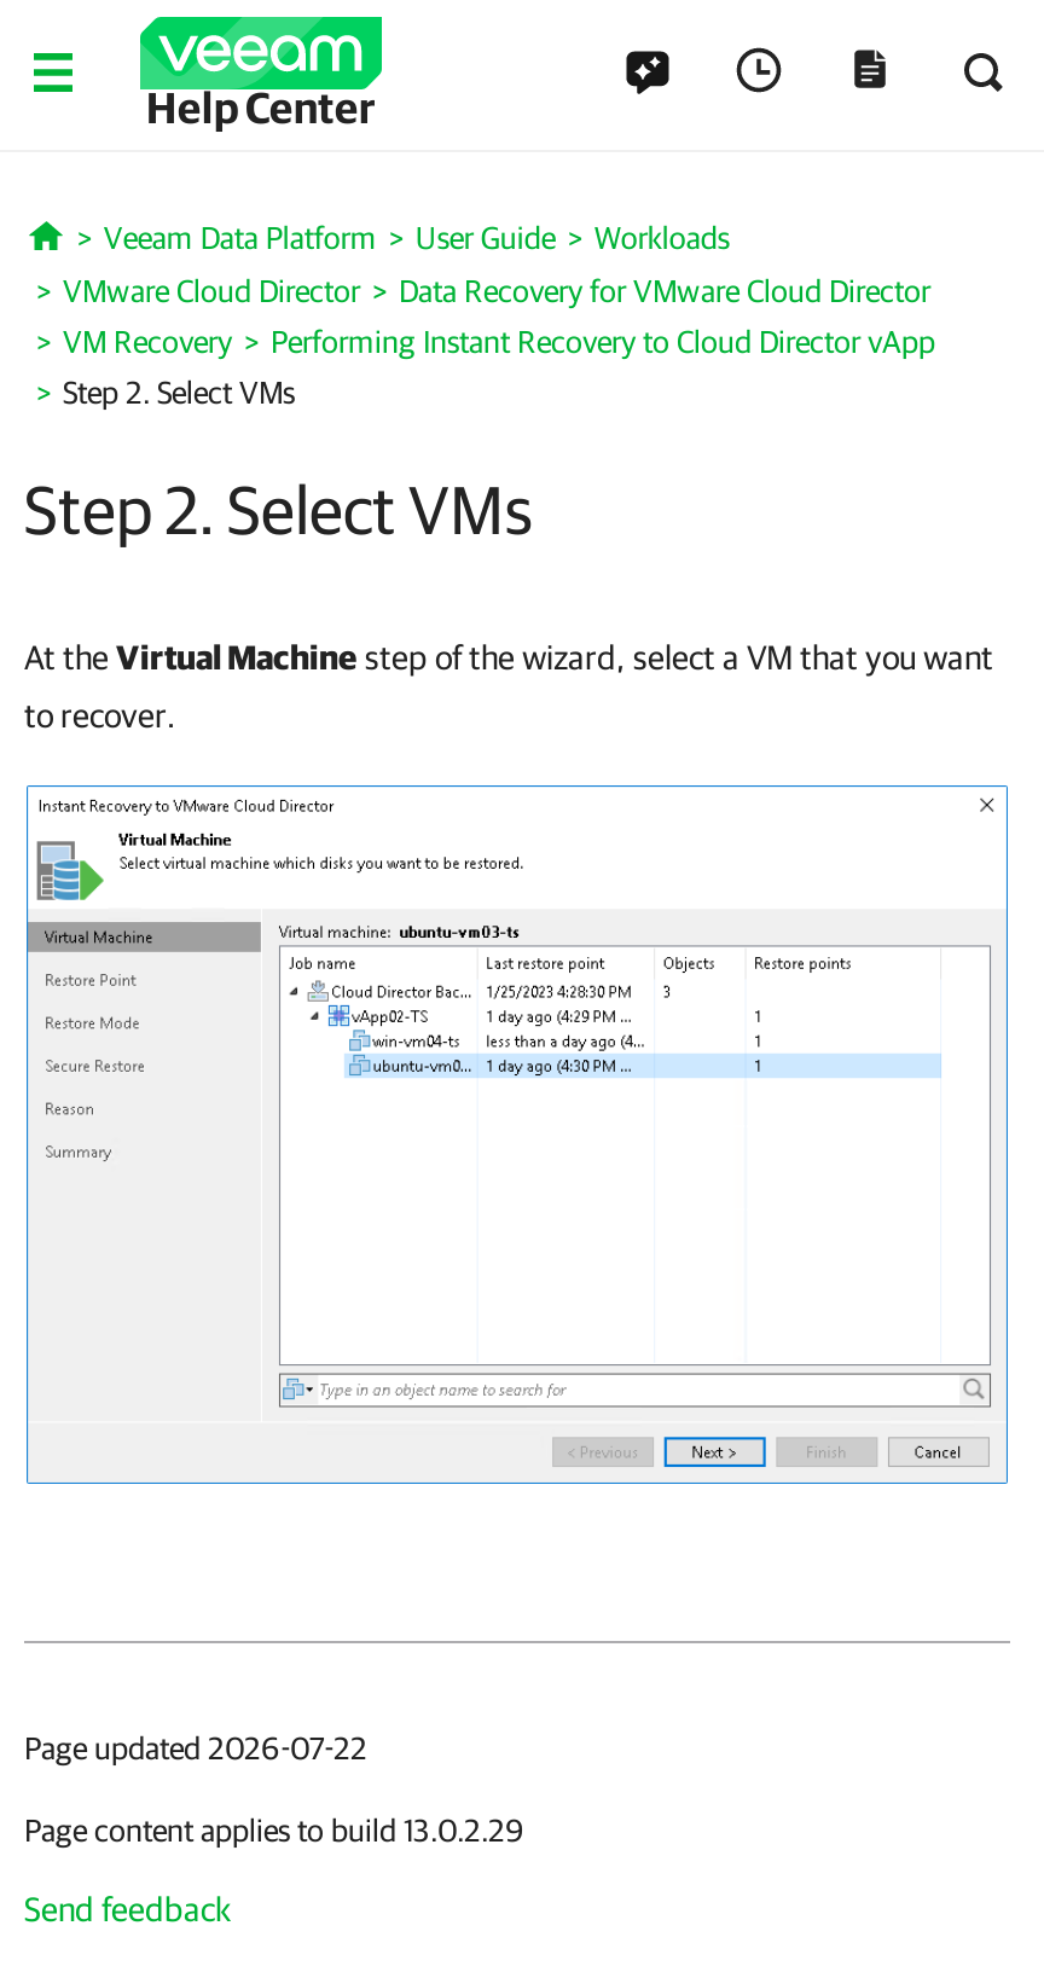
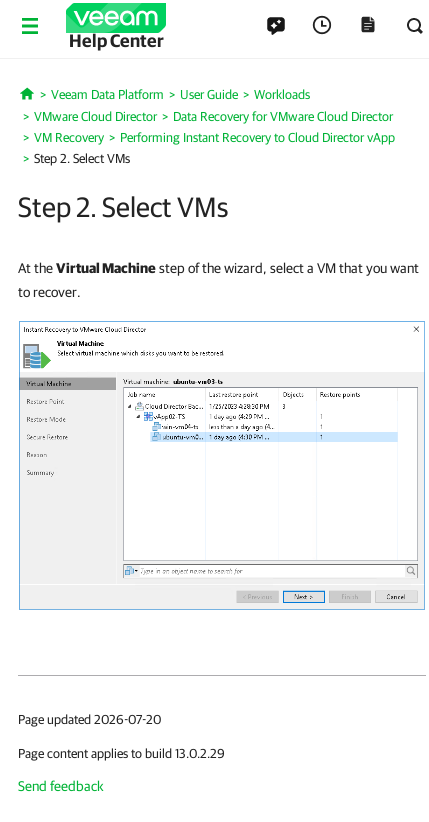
[24,1731,367,1767] Page updated 2026-07-22 -> [18,712,161,727] Page updated 2026-07-20

